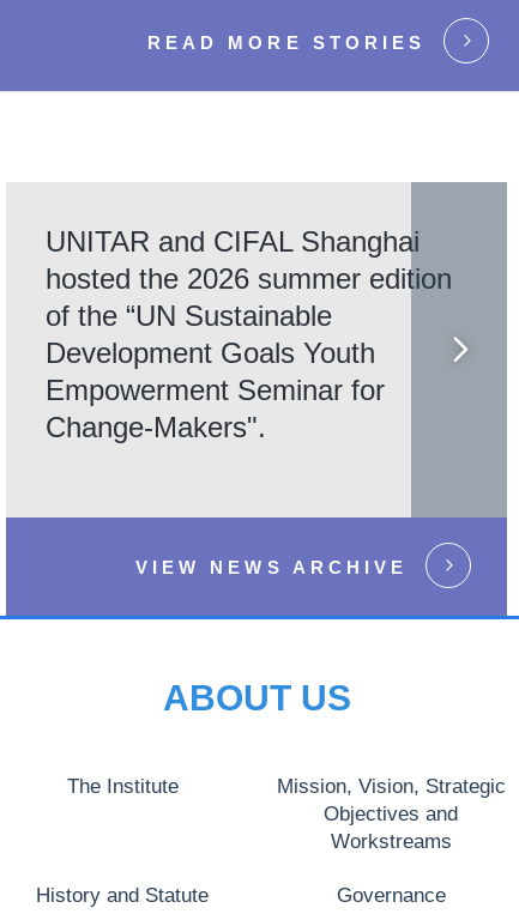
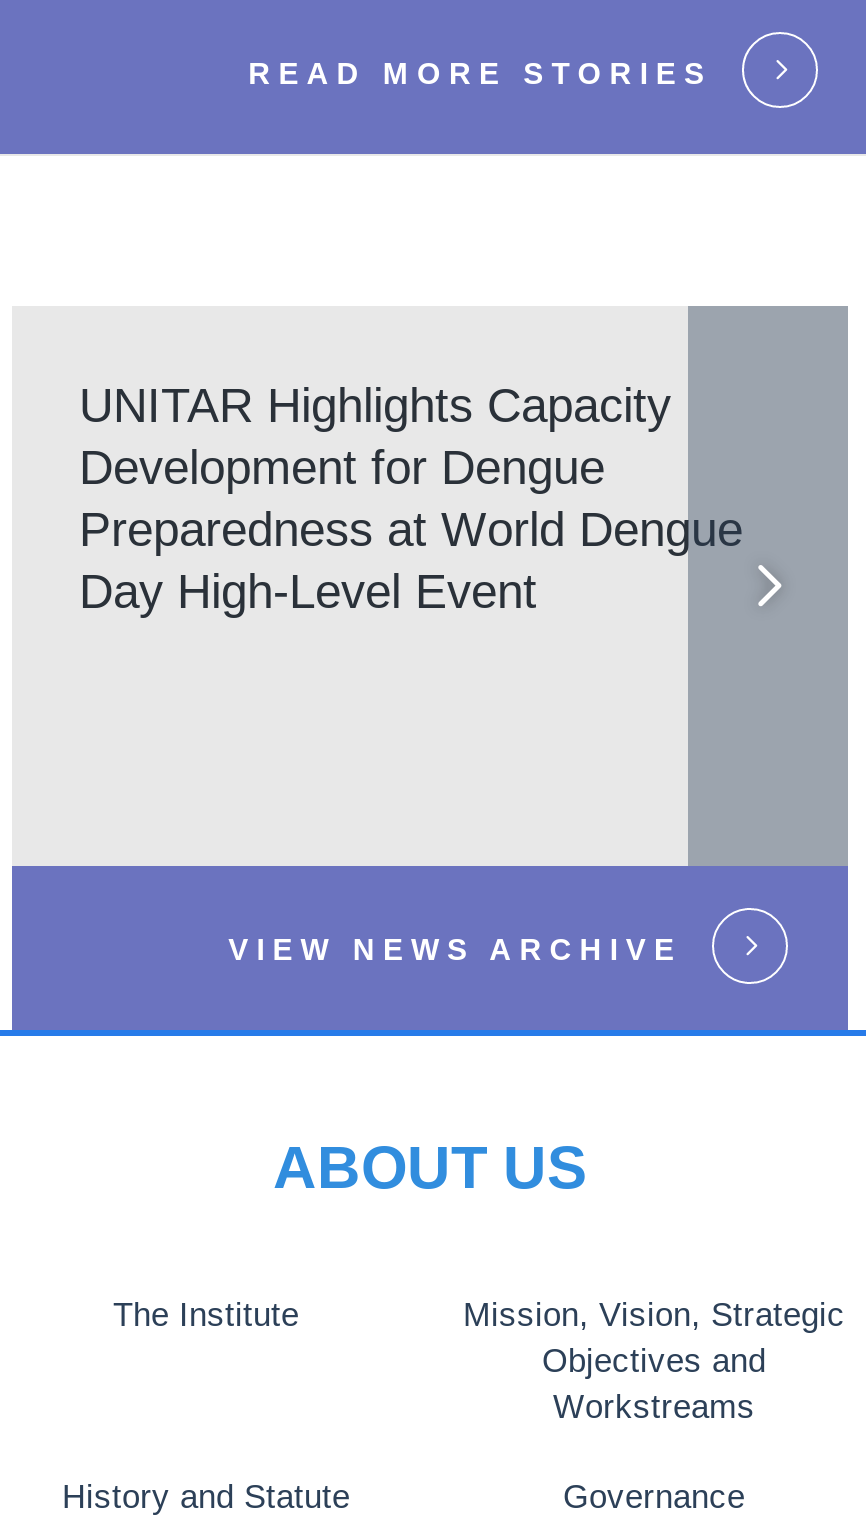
[46,225,452,443] UNITAR and CIFAL Shanghai | hosted the 2026 summer edition | of the “UN Sustainable | Development Goals Youth | Empowerment Seminar for | Change-Makers". -> [79,378,743,618] UNITAR Highlights Capacity | Development for Dengue | Preparedness at World Dengue | Day High-Level Event

